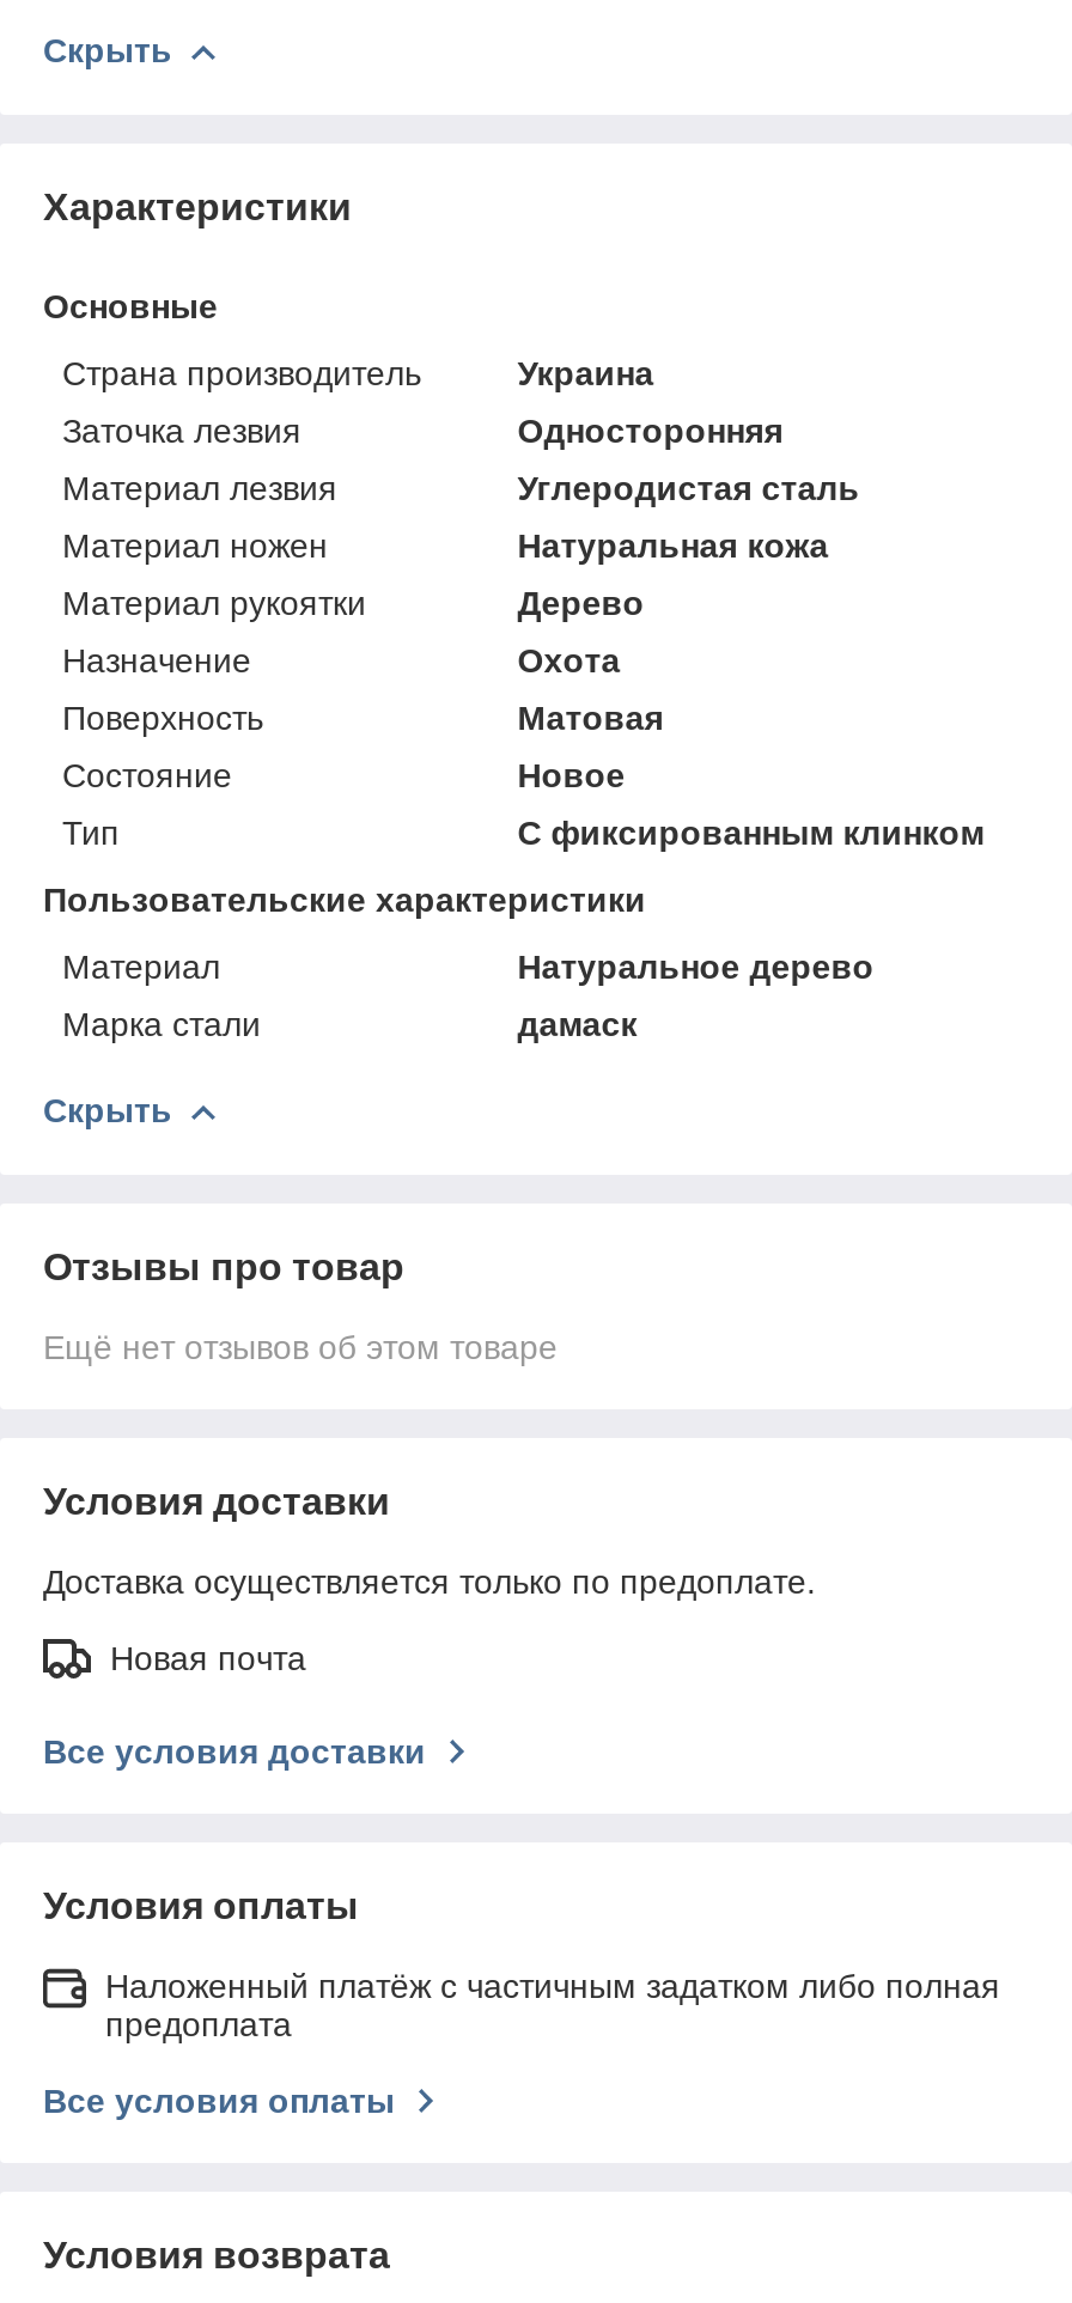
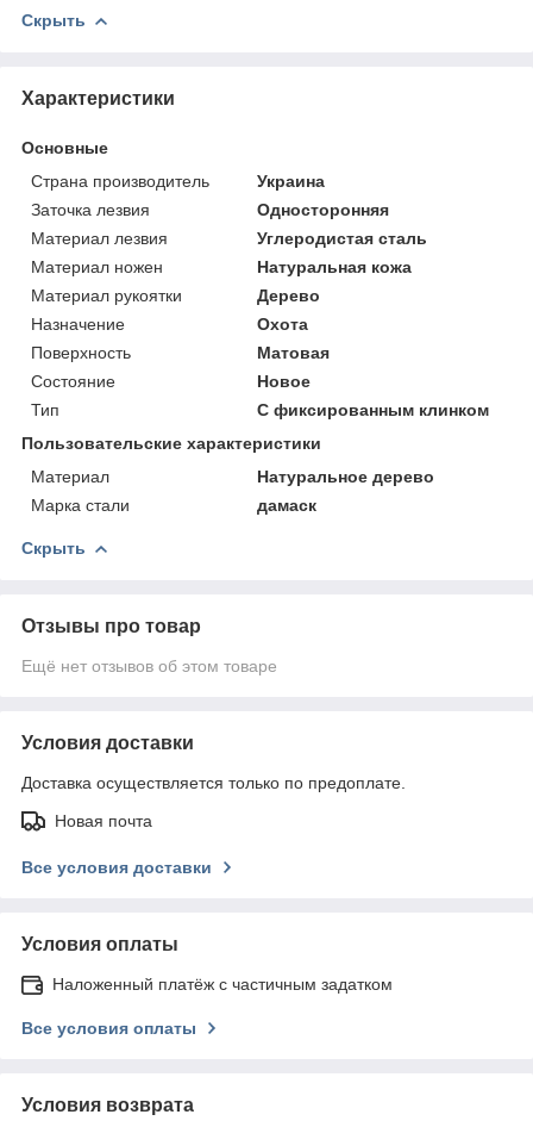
[105,1966,1000,2043] Наложенный платёж с частичным задатком либо полная | предоплата -> [52,974,393,993] Наложенный платёж с частичным задатком

